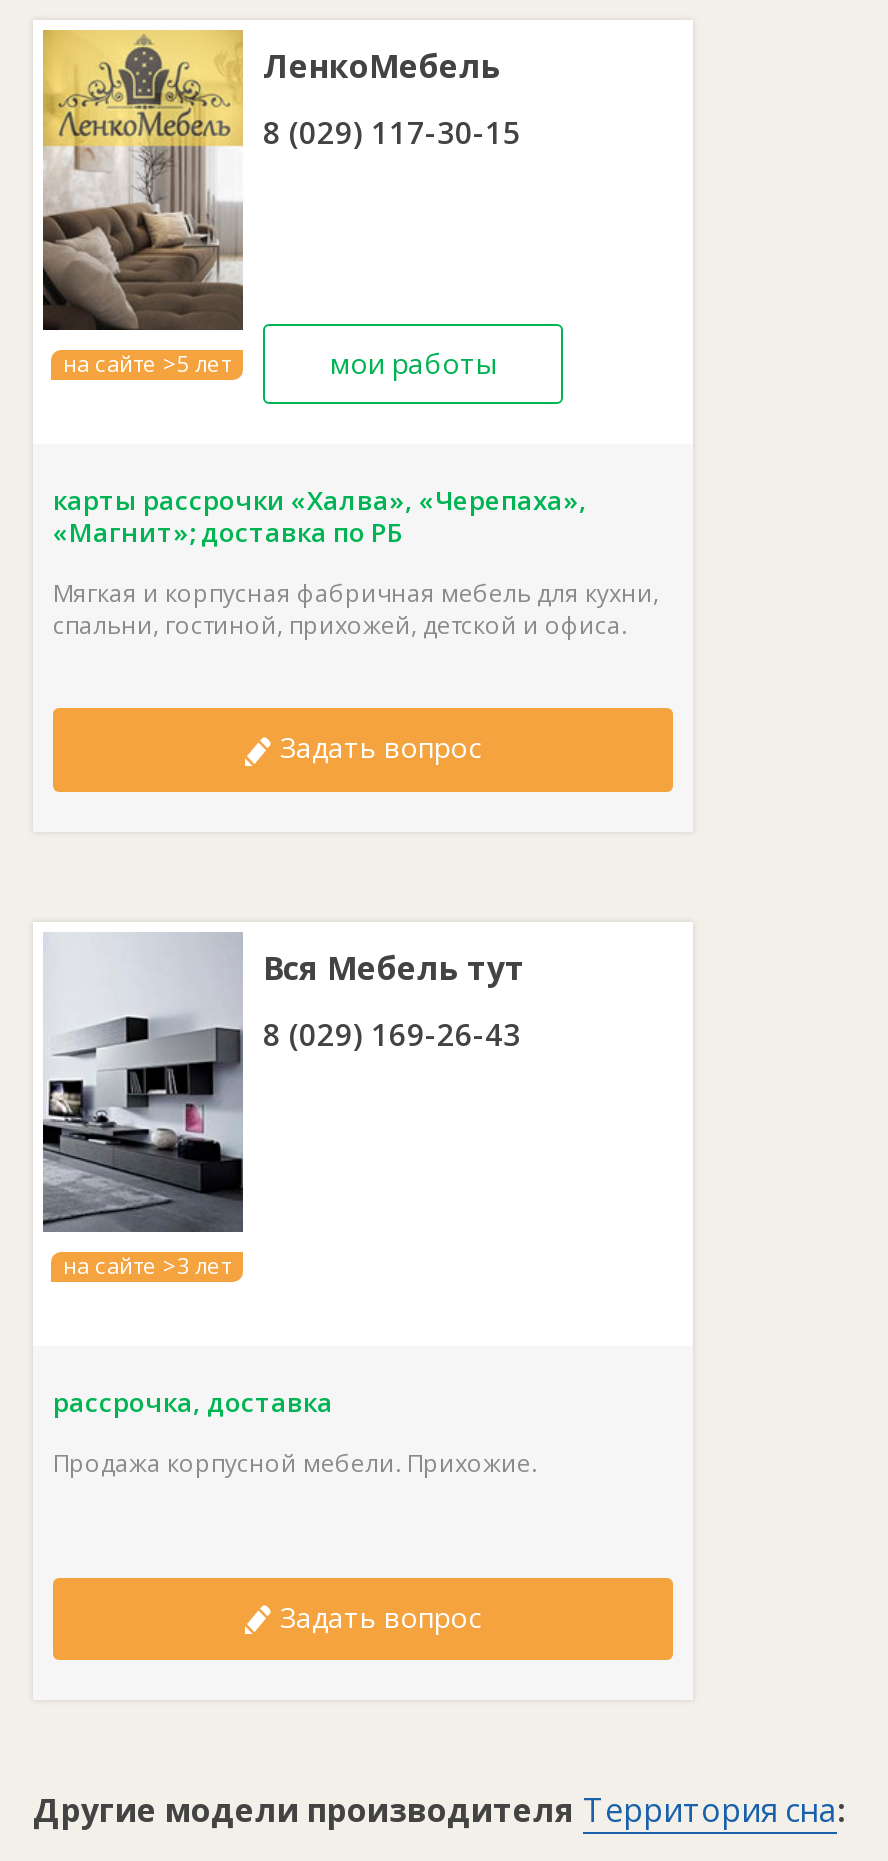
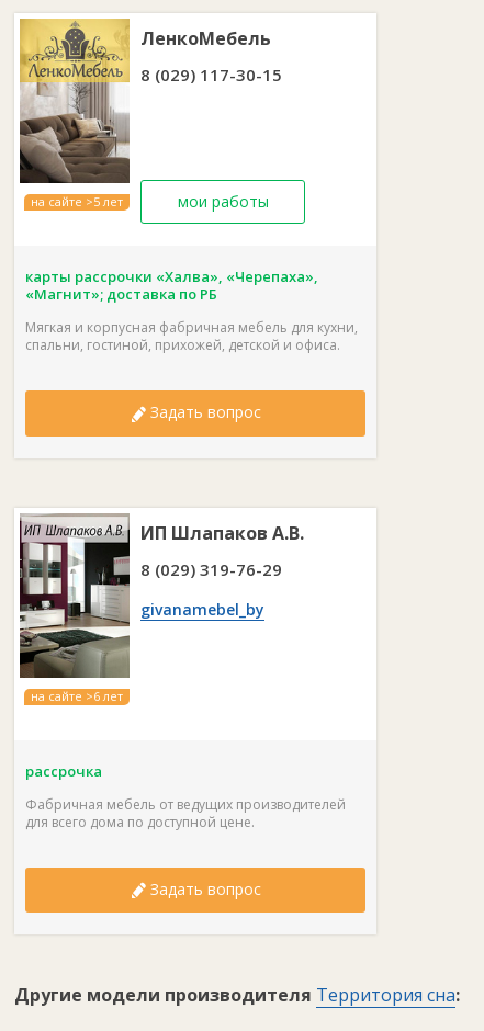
[41,932,245,1279] [image] | на сайте >3 лет -> [19,513,131,704] [image] | на сайте >6 лет
[263,945,525,1053] Вся Мебель тут | 8 (029) 169-26-43 -> [140,520,304,619] ИП Шлапаков А.В. | 8 (029) 319-76-29 | givanamebel_by
[53,1383,537,1479] рассрочка, доставка | Продажа корпусной мебели. Прихожие. -> [25,761,346,831] рассрочка | Фабричная мебель от ведущих производителей | для всего дома по доступной цене.

